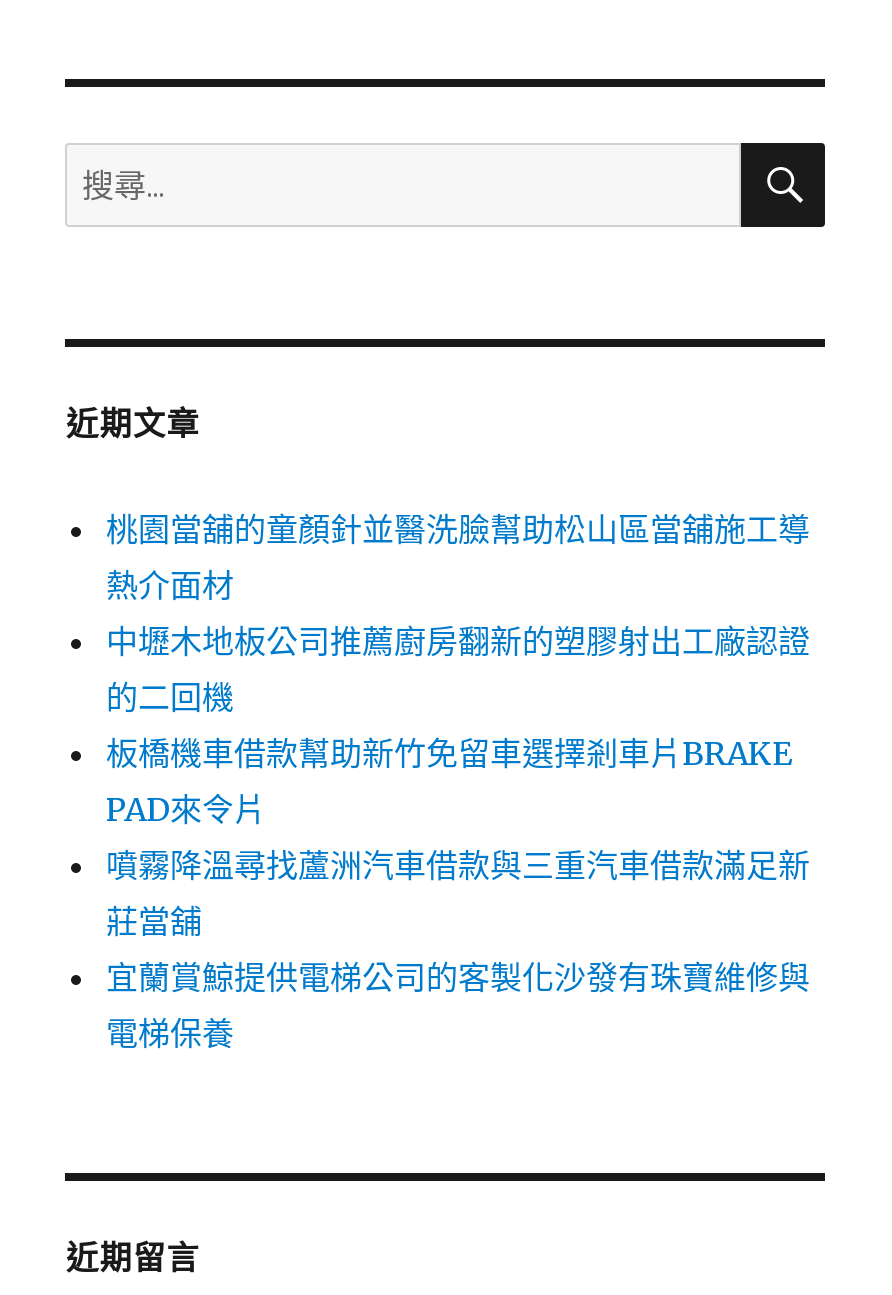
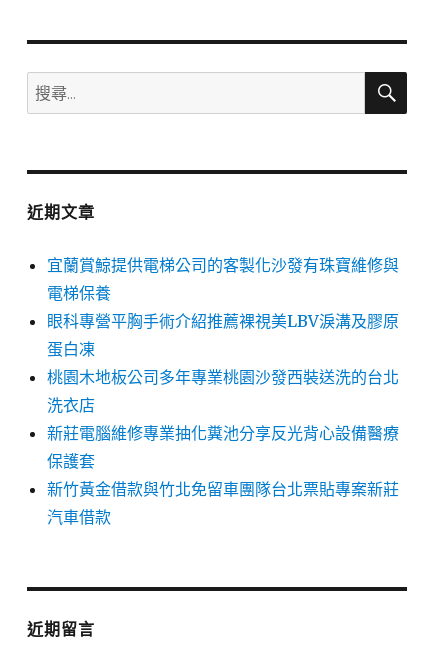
[106,509,810,941] 桃園當舖的童顏針並醫洗臉幫助松山區當舖施工導 | 熱介面材 | 中壢木地板公司推薦廚房翻新的塑膠射出工廠認證 | 的二回機 | 板橋機車借款幫助新竹免留車選擇剎車片BRAKE | PAD來令片 | 噴霧降溫尋找蘆洲汽車借款與三重汽車借款滿足新 | 莊當舖 -> none
moved [106,957,810,1053] -> [47,255,399,303]: 宜蘭賞鯨提供電梯公司的客製化沙發有珠寶維修與 | 電梯保養
none -> [47,311,399,527] 眼科專營平胸手術介紹推薦裸視美LBV淚溝及膠原 | 蛋白凍 | 桃園木地板公司多年專業桃園沙發西裝送洗的台北 | 洗衣店 | 新莊電腦維修專業抽化糞池分享反光背心設備醫療 | 保護套 | 新竹黃金借款與竹北免留車團隊台北票貼專案新莊 | 汽車借款

